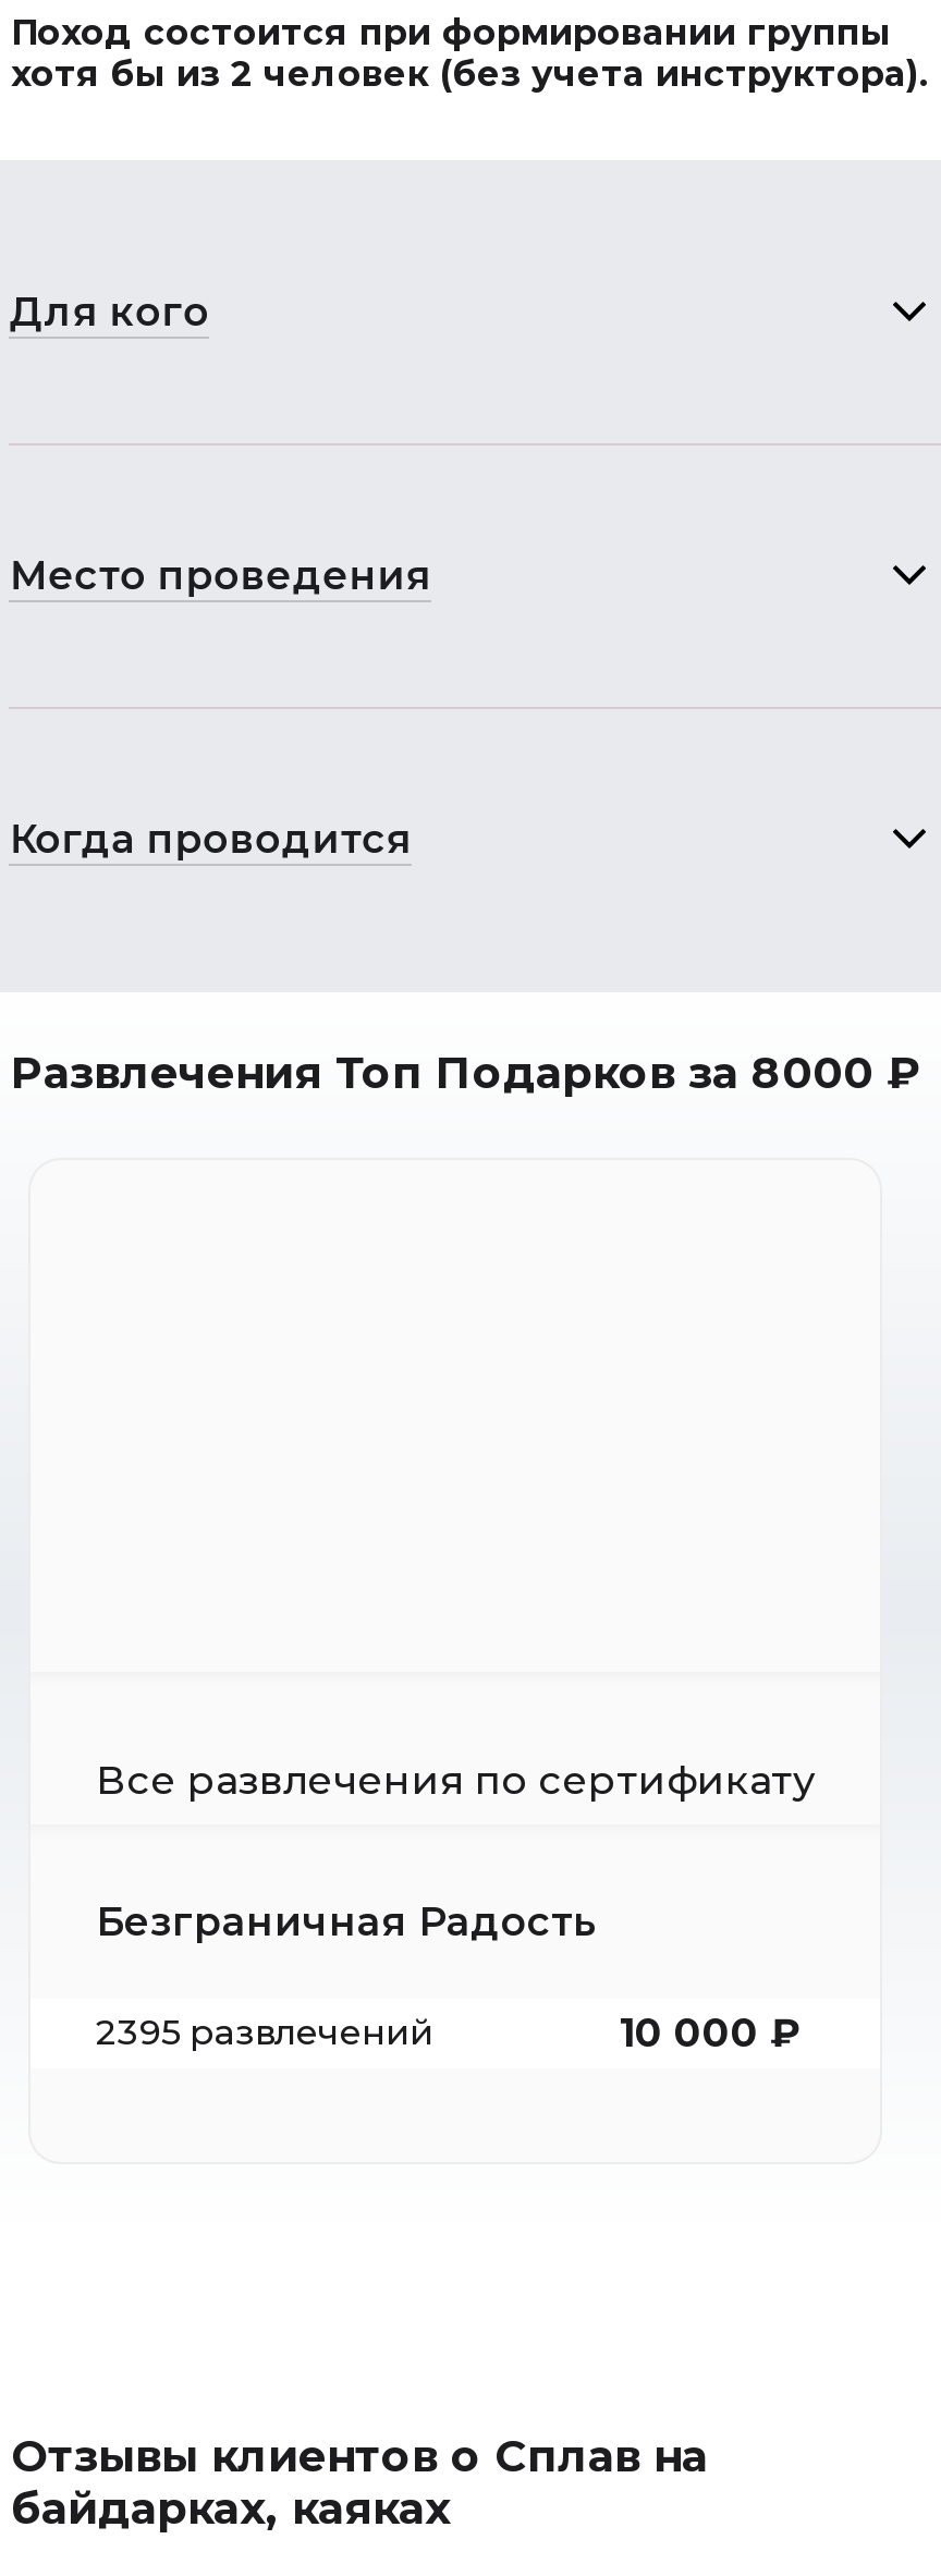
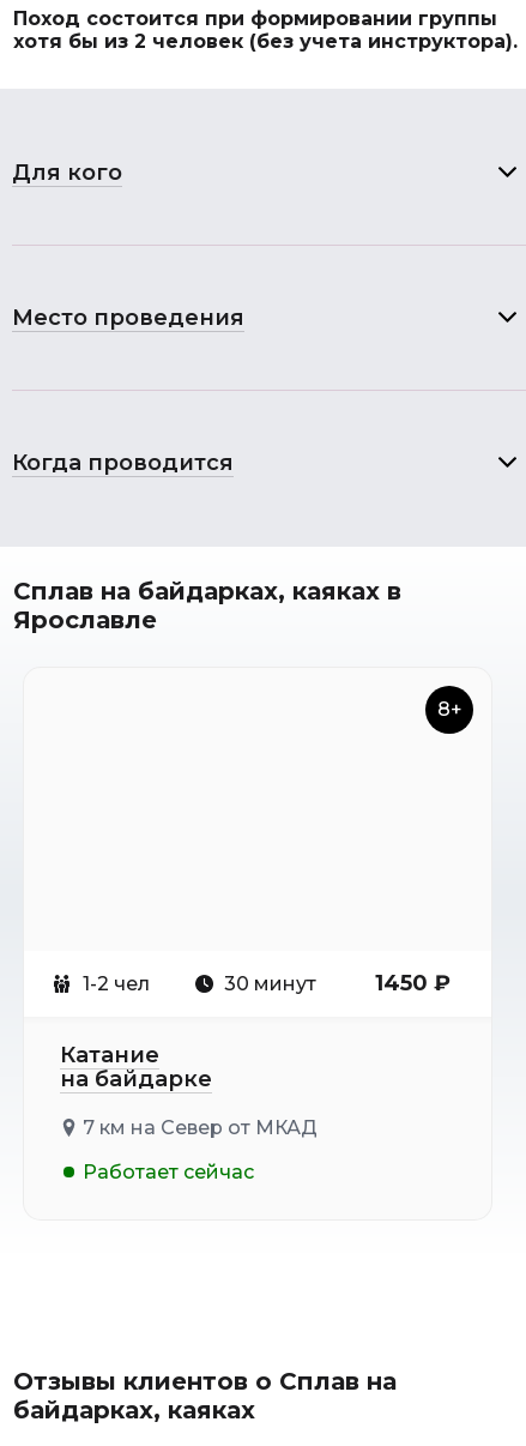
[11,1047,921,1099] Развлечения Топ Подарков за 8000 ₽ -> [13,577,462,721] Сплав на байдарках, каяках в | Ярославле | 8+
[96,1757,815,2058] Все развлечения по сертификату | Безграничная Радость | 2395 развлечений | 10 000 ₽ -> [60,970,450,1183] 1-2 чел | 30 минут | 1450 ₽ | Катание | на байдарке | 7 км на Север от МКАД | Работает сейчас

